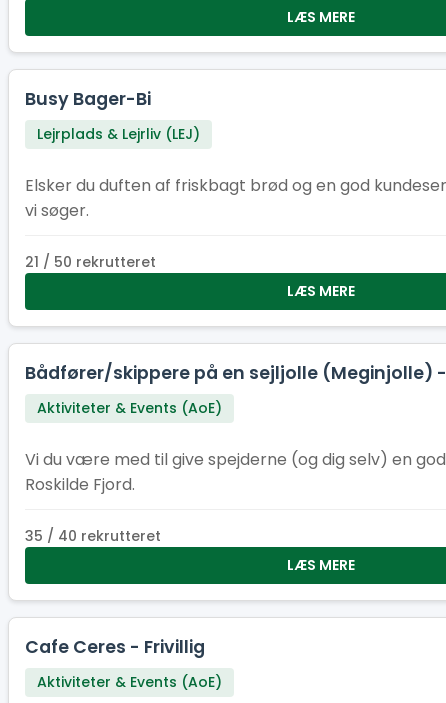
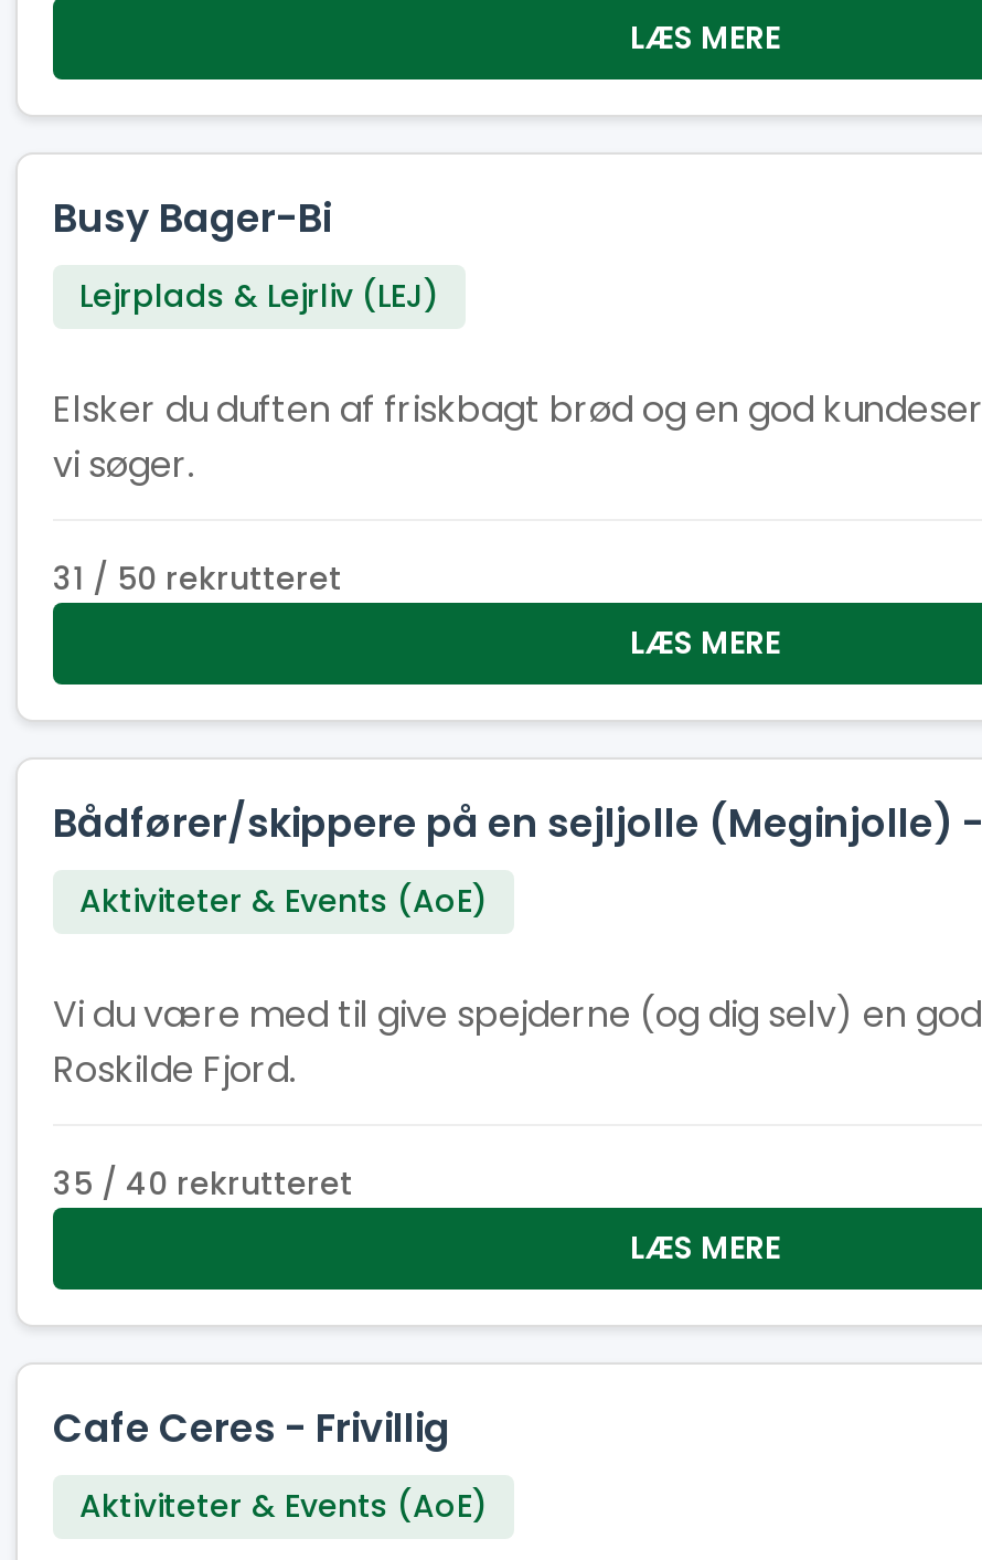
[25,252,156,272] 21 / 50 rekrutteret -> [53,556,342,601] 31 / 50 rekrutteret

